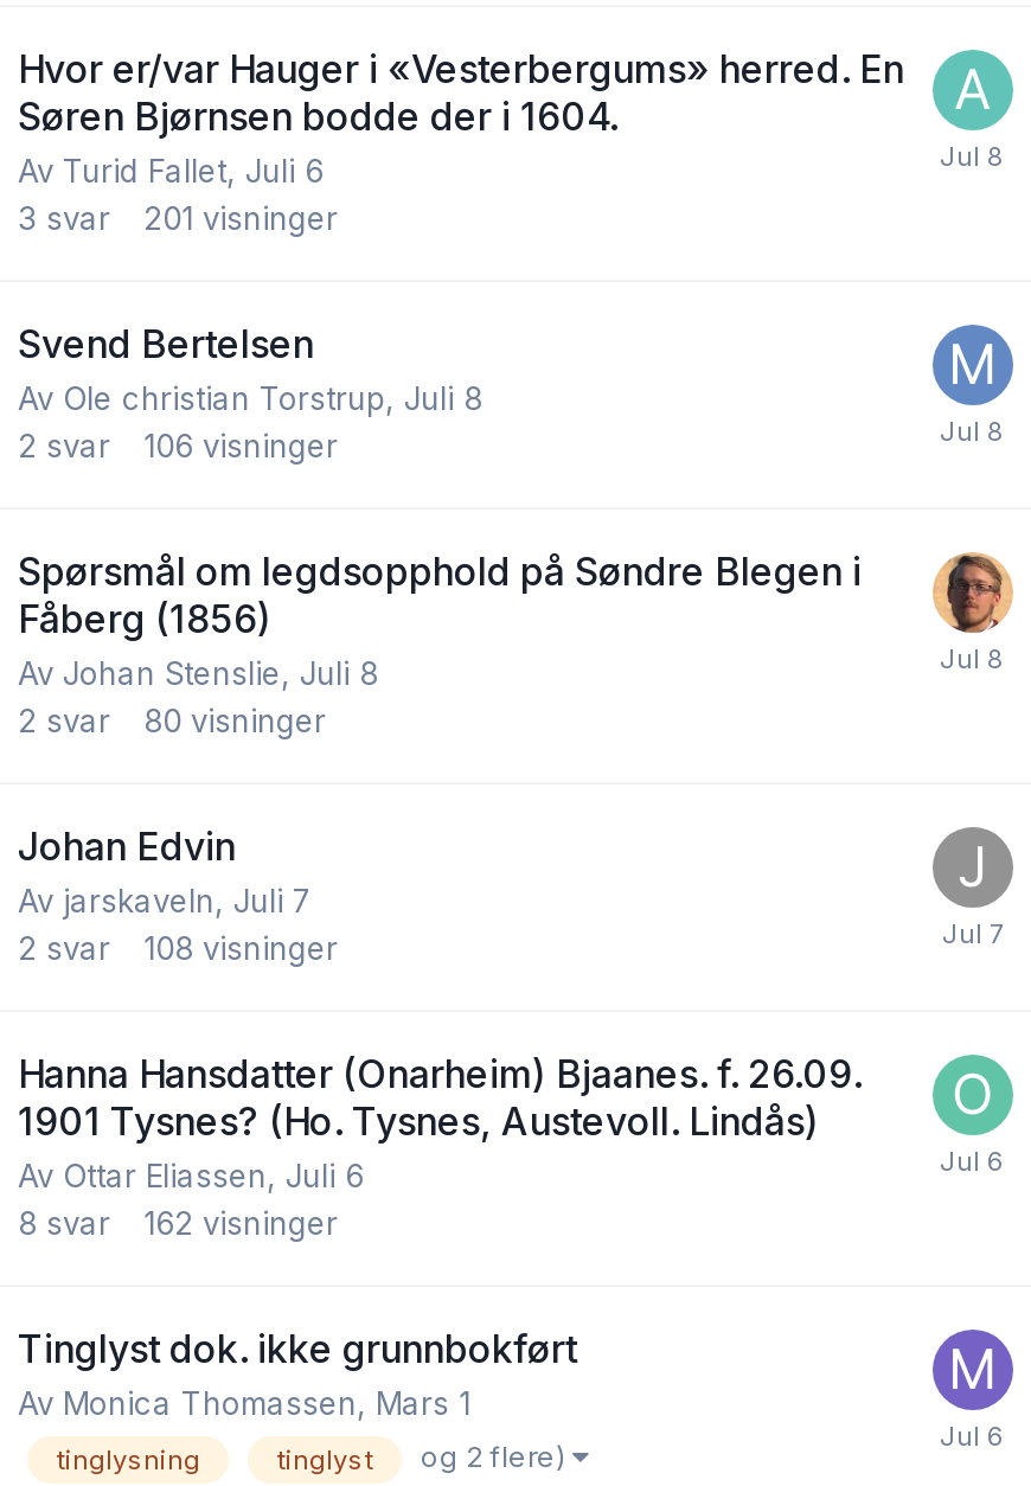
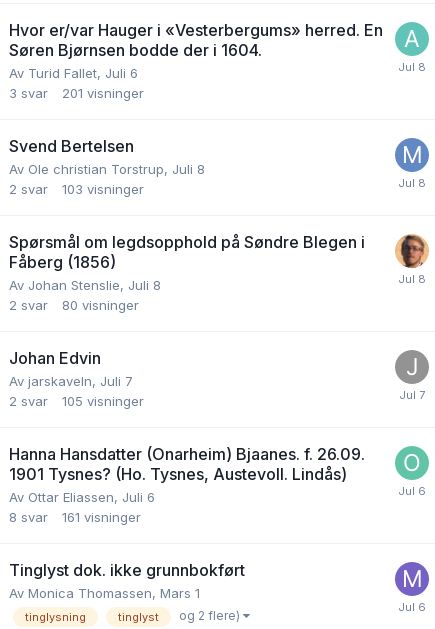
[18,425,338,463] 2 svar 106 visninger -> [9,180,144,196] 2 svar 103 visninger
[18,928,338,966] 2 svar 108 visninger -> [9,392,144,408] 2 svar 105 visninger
[18,1203,338,1241] 8 svar 162 visninger -> [9,508,141,524] 8 svar 161 visninger

